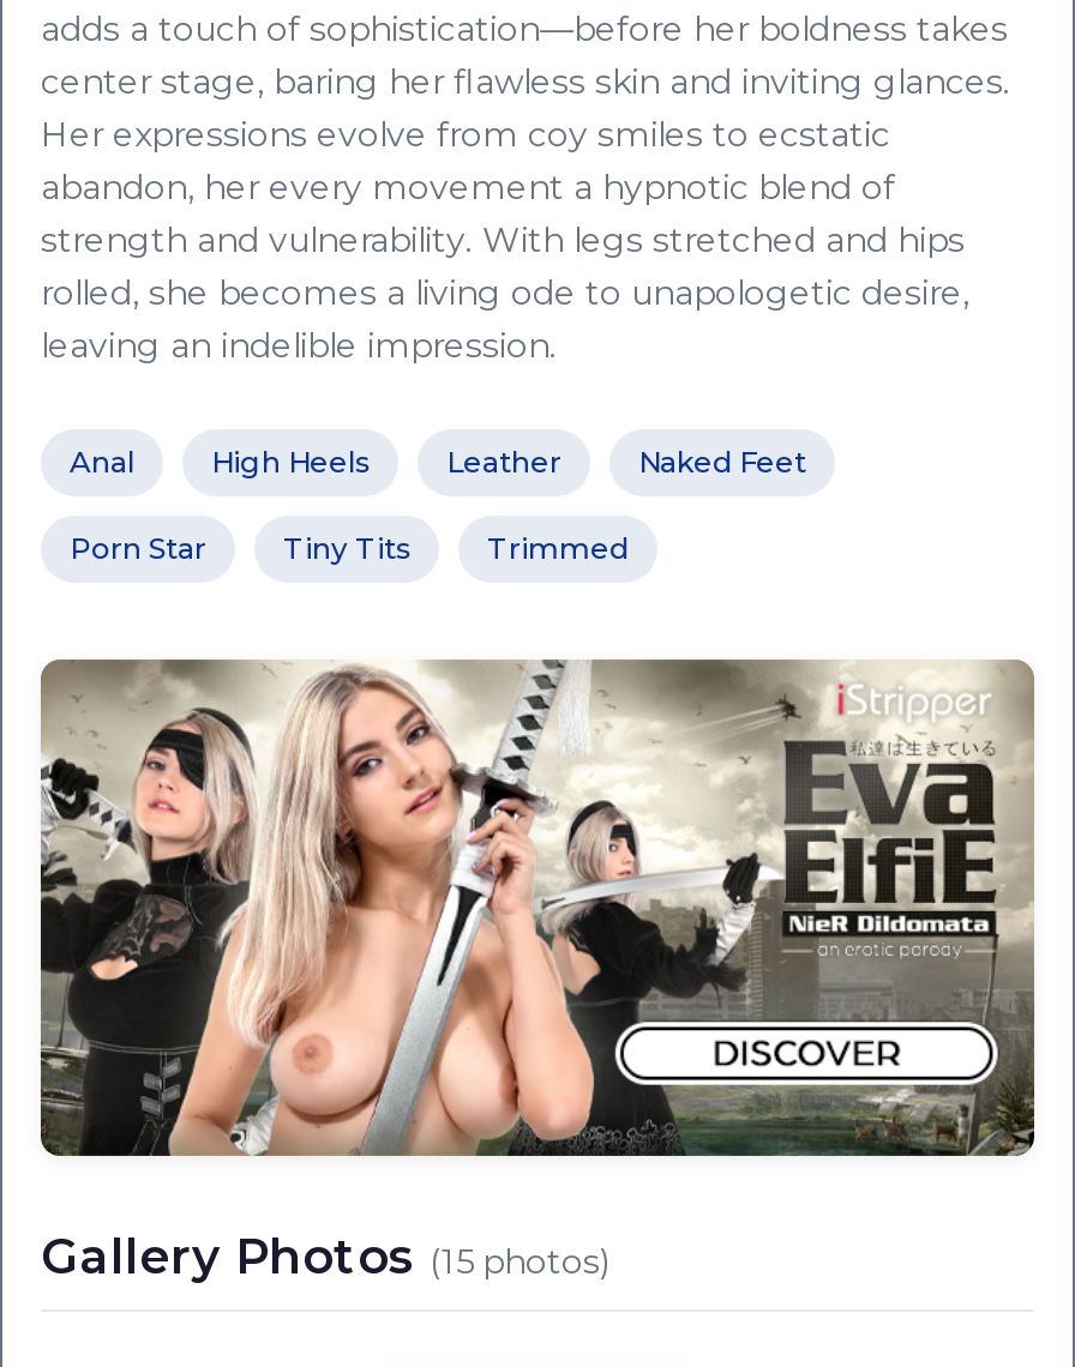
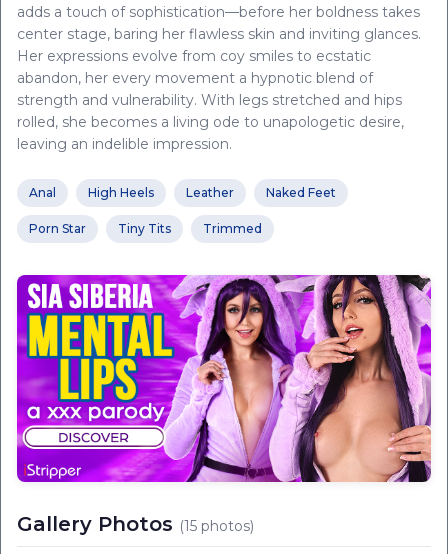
[38,657,1037,1158] [image] -> [16,274,432,483] [image]

